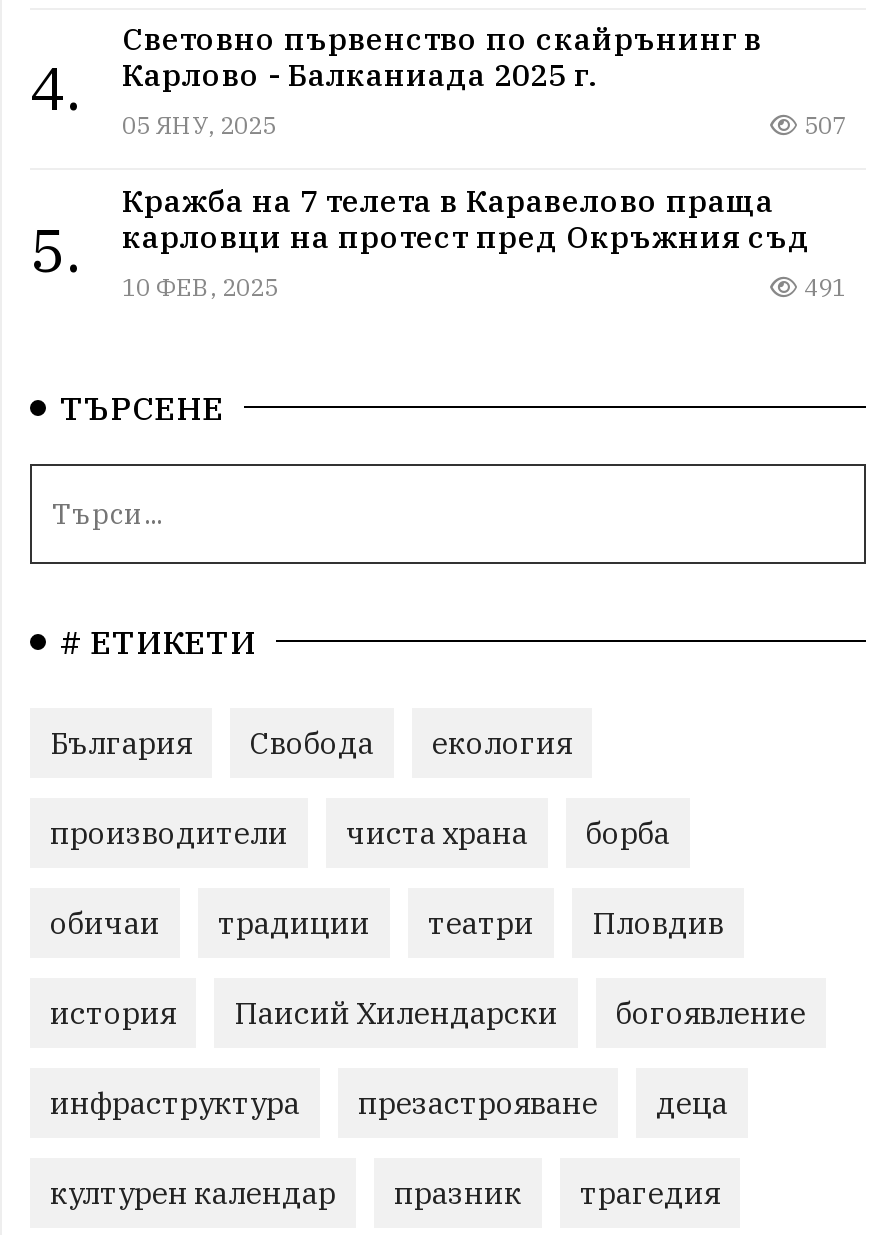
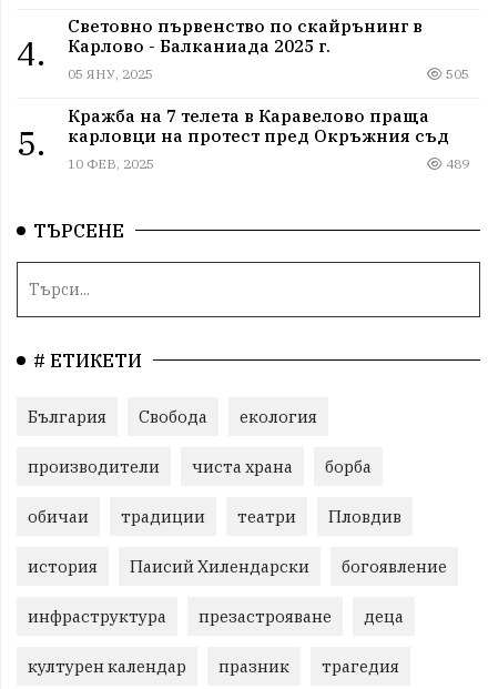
[798,110,846,140] 507 -> [443,66,469,82] 505
[798,271,846,301] 491 -> [443,155,469,172] 489

